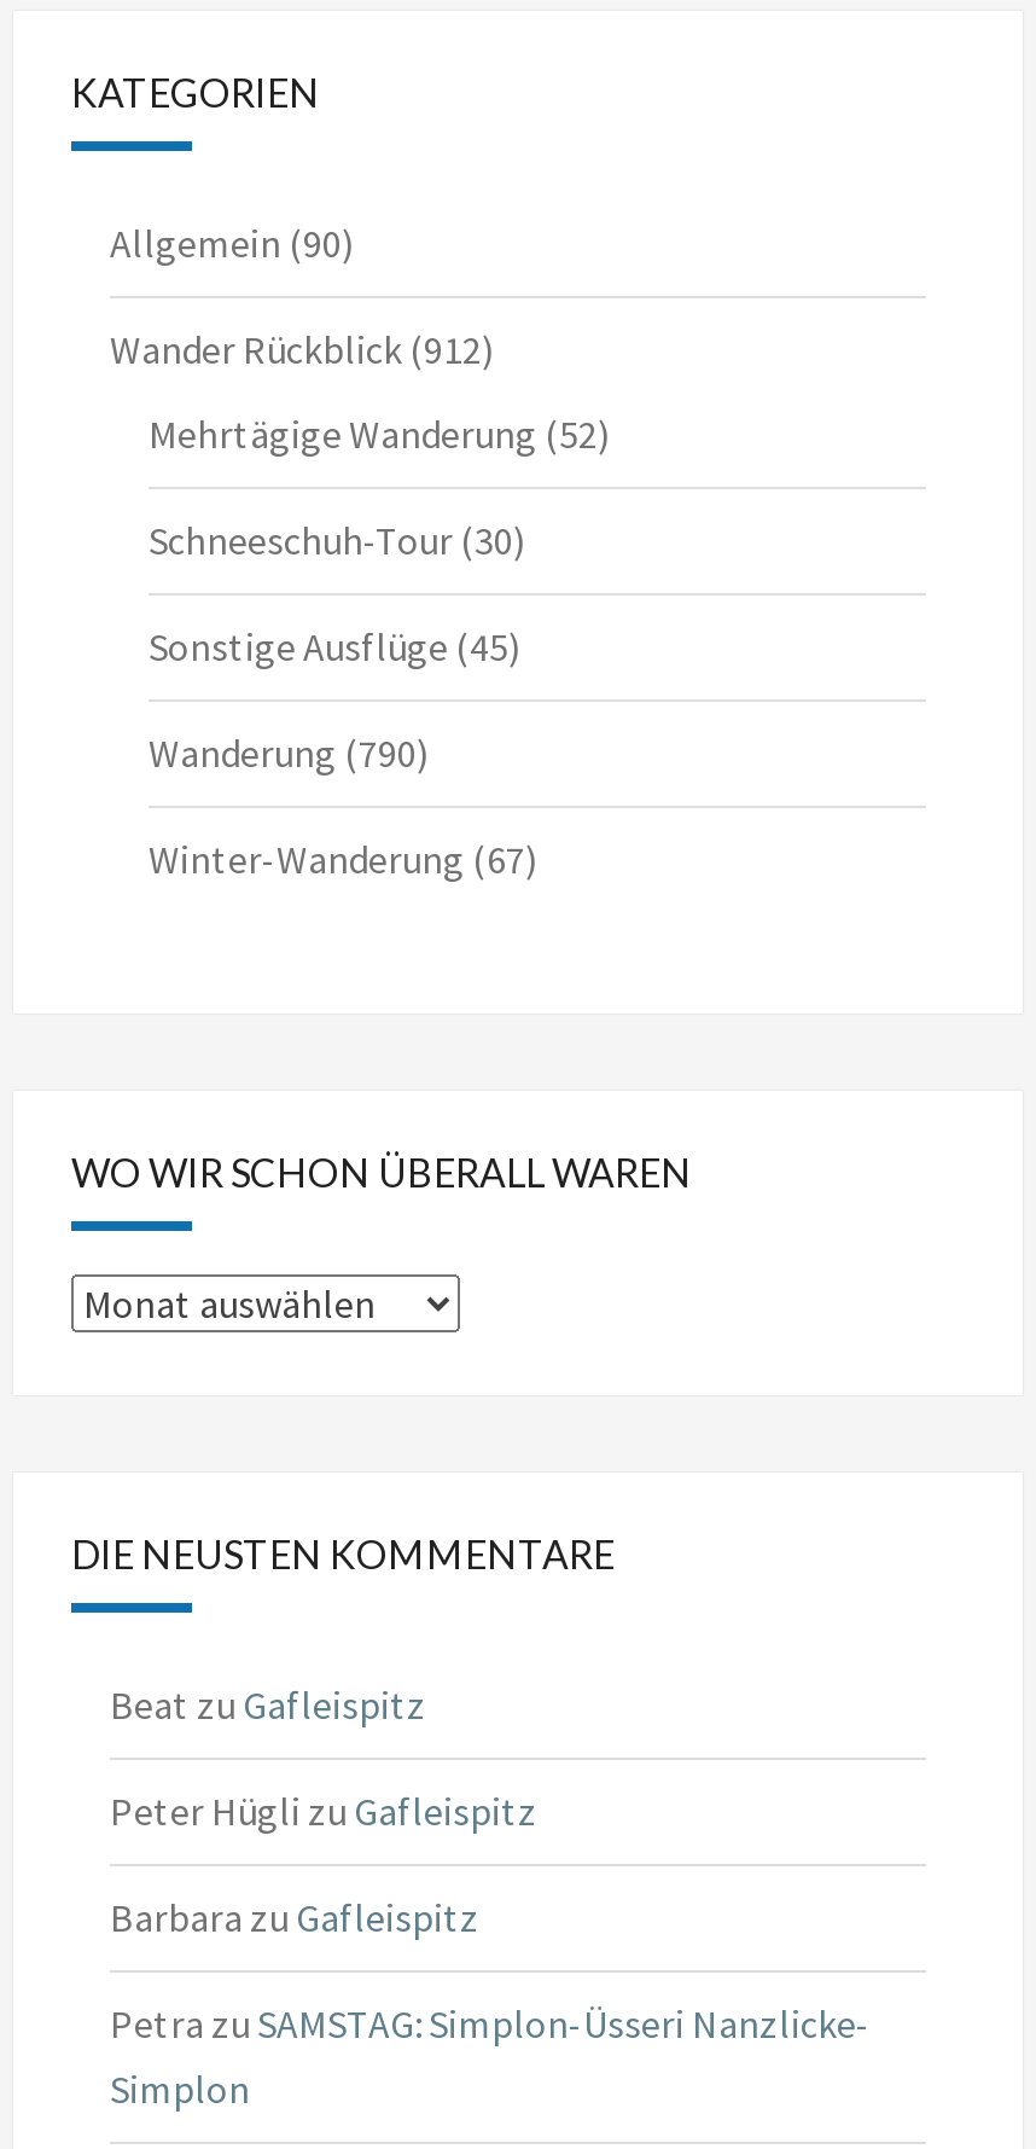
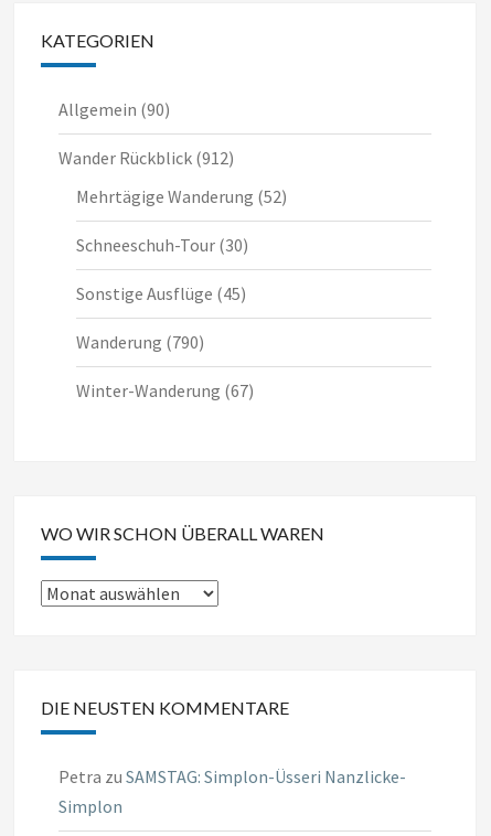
[110,1680,537,1941] Beat zu Gafleispitz | Peter Hügli zu Gafleispitz | Barbara zu Gafleispitz -> none

